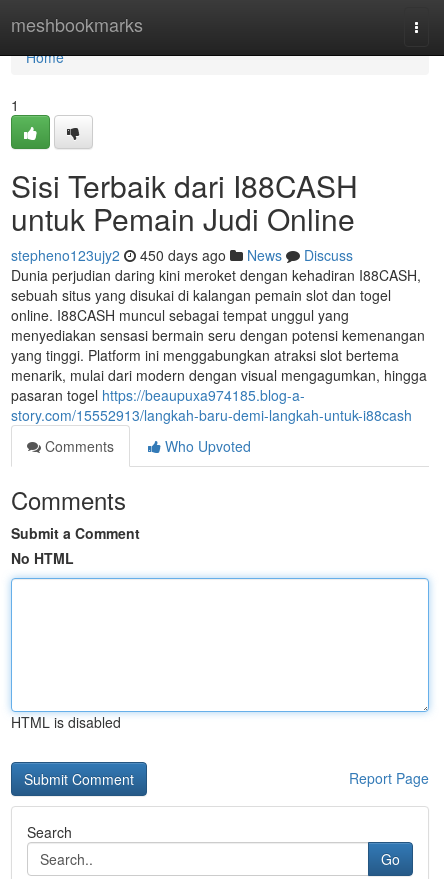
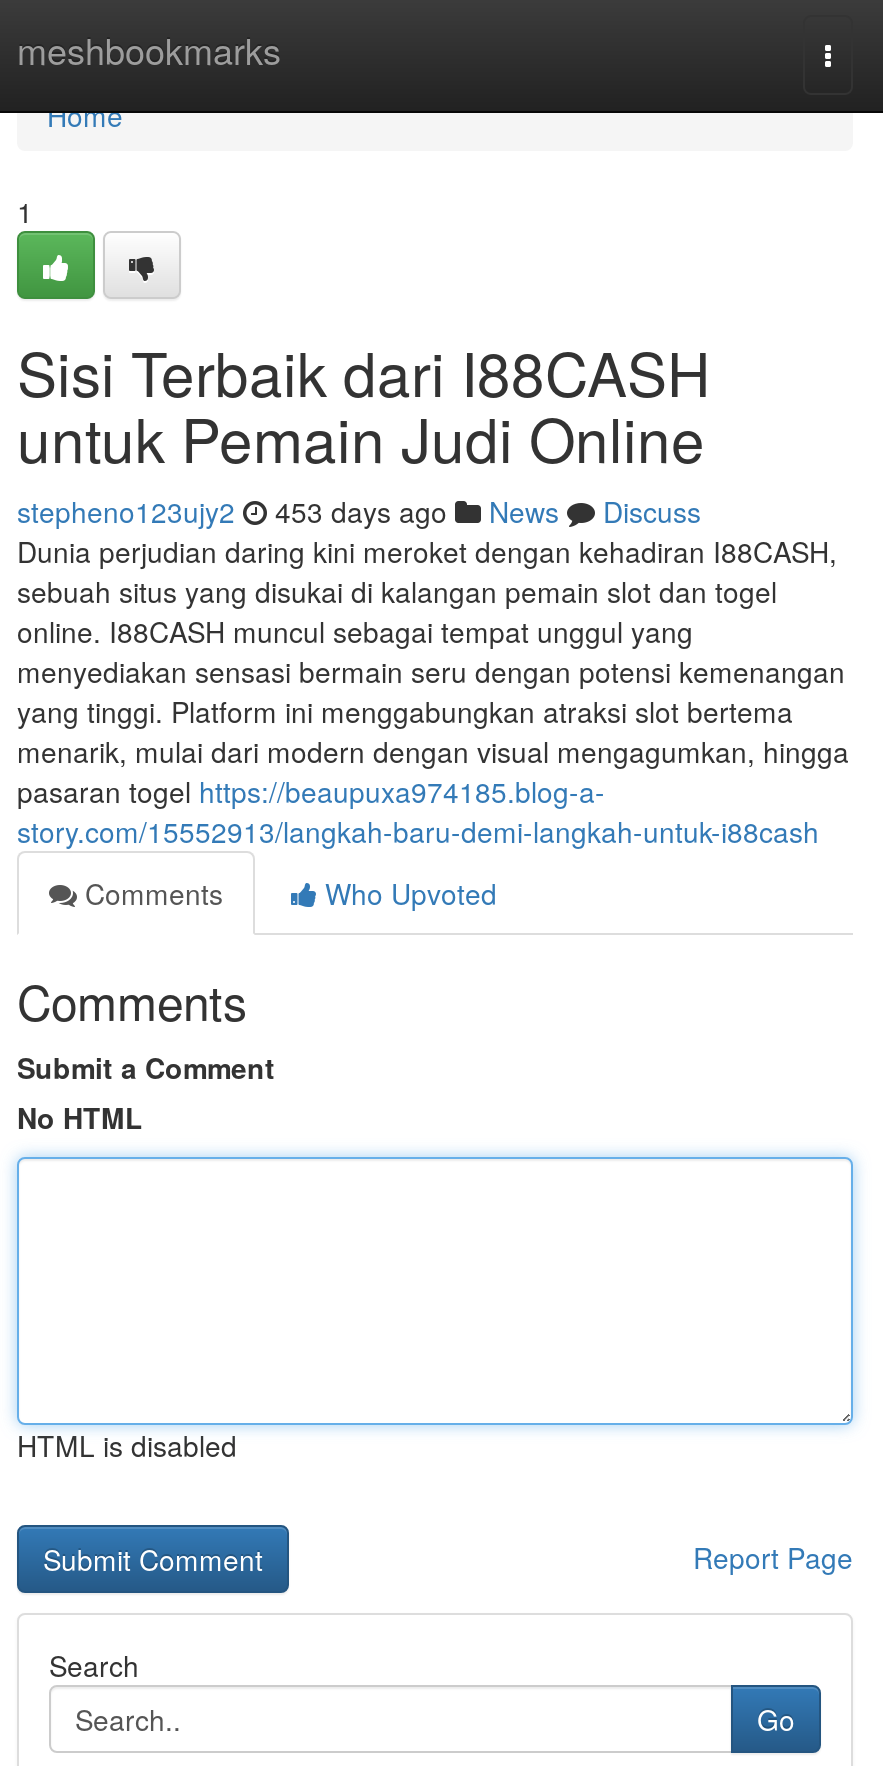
[11,245,353,265] stepheno123ujy2 450 days ago News Discuss -> [17,491,701,531] stepheno123ujy2 453 days ago News Discuss

